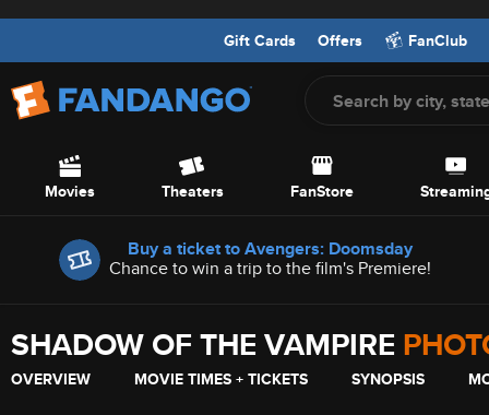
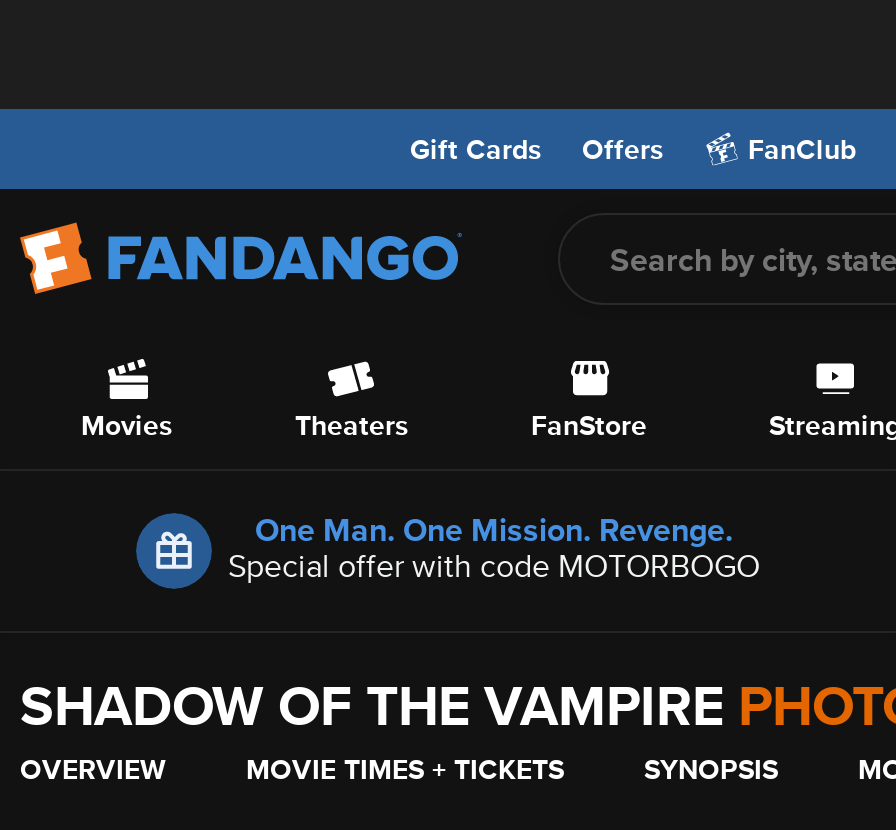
[58,236,431,282] [image] | Buy a ticket to Avengers: Doomsday | Chance to win a trip to the film's Premiere! -> [108,507,760,589] [image] | One Man. One Mission. Revenge. | Special offer with code MOTORBOGO

